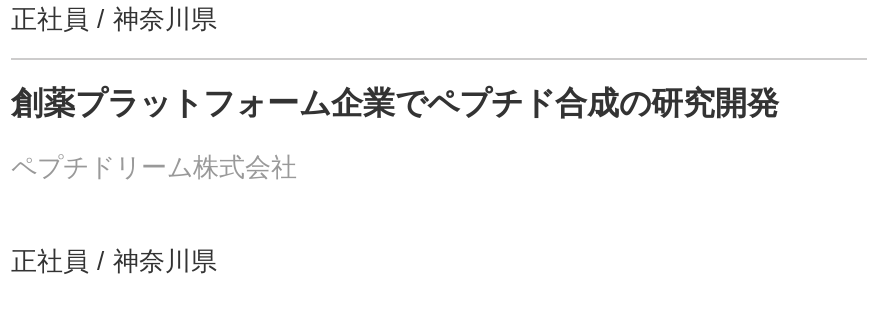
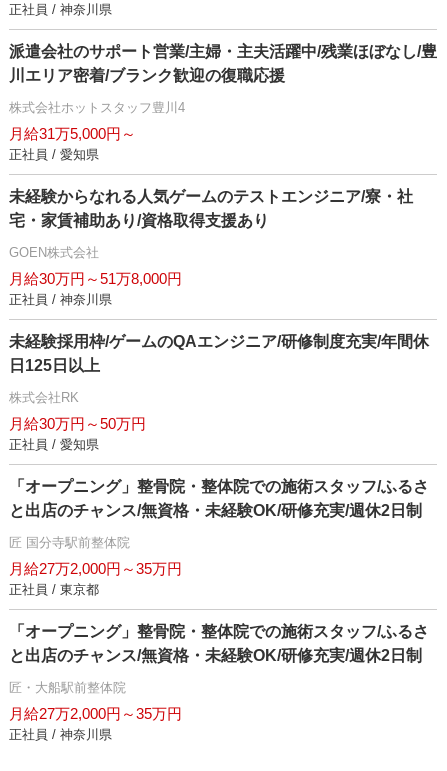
[11,87,779,183] 創薬プラットフォーム企業でペプチド合成の研究開発 | ペプチドリーム株式会社 -> [9,43,437,722] 派遣会社のサポート営業/主婦・主夫活躍中/残業ほぼなし/豊 | 川エリア密着/ブランク歓迎の復職応援 | 株式会社ホットスタッフ豊川4 | 月給31万5,000円～ | 正社員 / 愛知県 | 未経験からなれる人気ゲームのテストエンジニア/寮・社 | 宅・家賃補助あり/資格取得支援あり | GOEN株式会社 | 月給30万円～51万8,000円 | 正社員 / 神奈川県 | 未経験採用枠/ゲームのQAエンジニア/研修制度充実/年間休 | 日125日以上 | 株式会社RK | 月給30万円～50万円 | 正社員 / 愛知県 | 「オープニング」整骨院・整体院での施術スタッフ/ふるさ | と出店のチャンス/無資格・未経験OK/研修充実/週休2日制 | 匠 国分寺駅前整体院 | 月給27万2,000円～35万円 | 正社員 / 東京都 | 「オープニング」整骨院・整体院での施術スタッフ/ふるさ | と出店のチャンス/無資格・未経験OK/研修充実/週休2日制 | 匠・大船駅前整体院 | 月給27万2,000円～35万円

